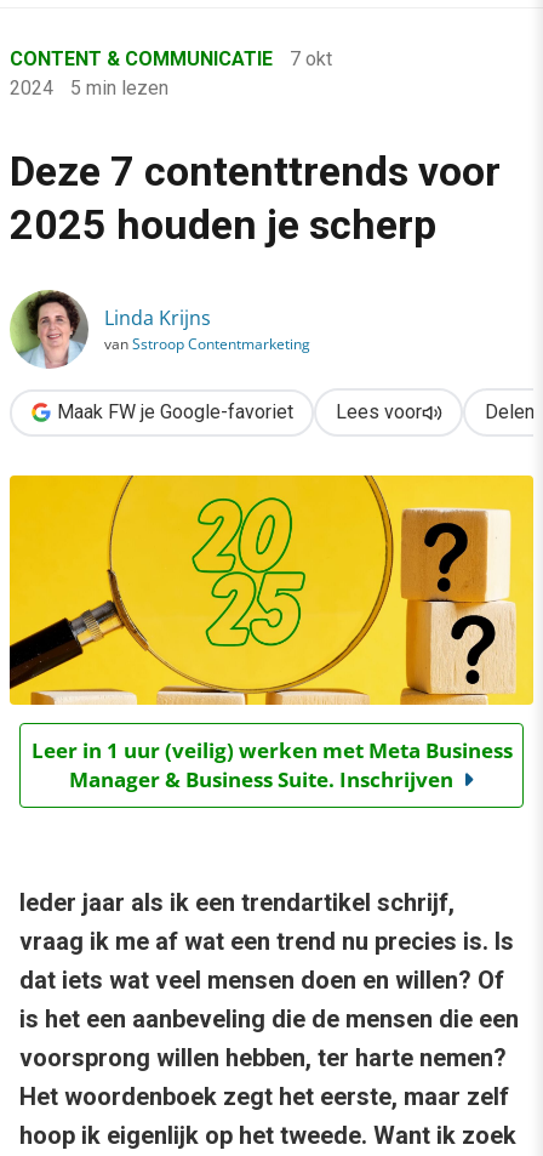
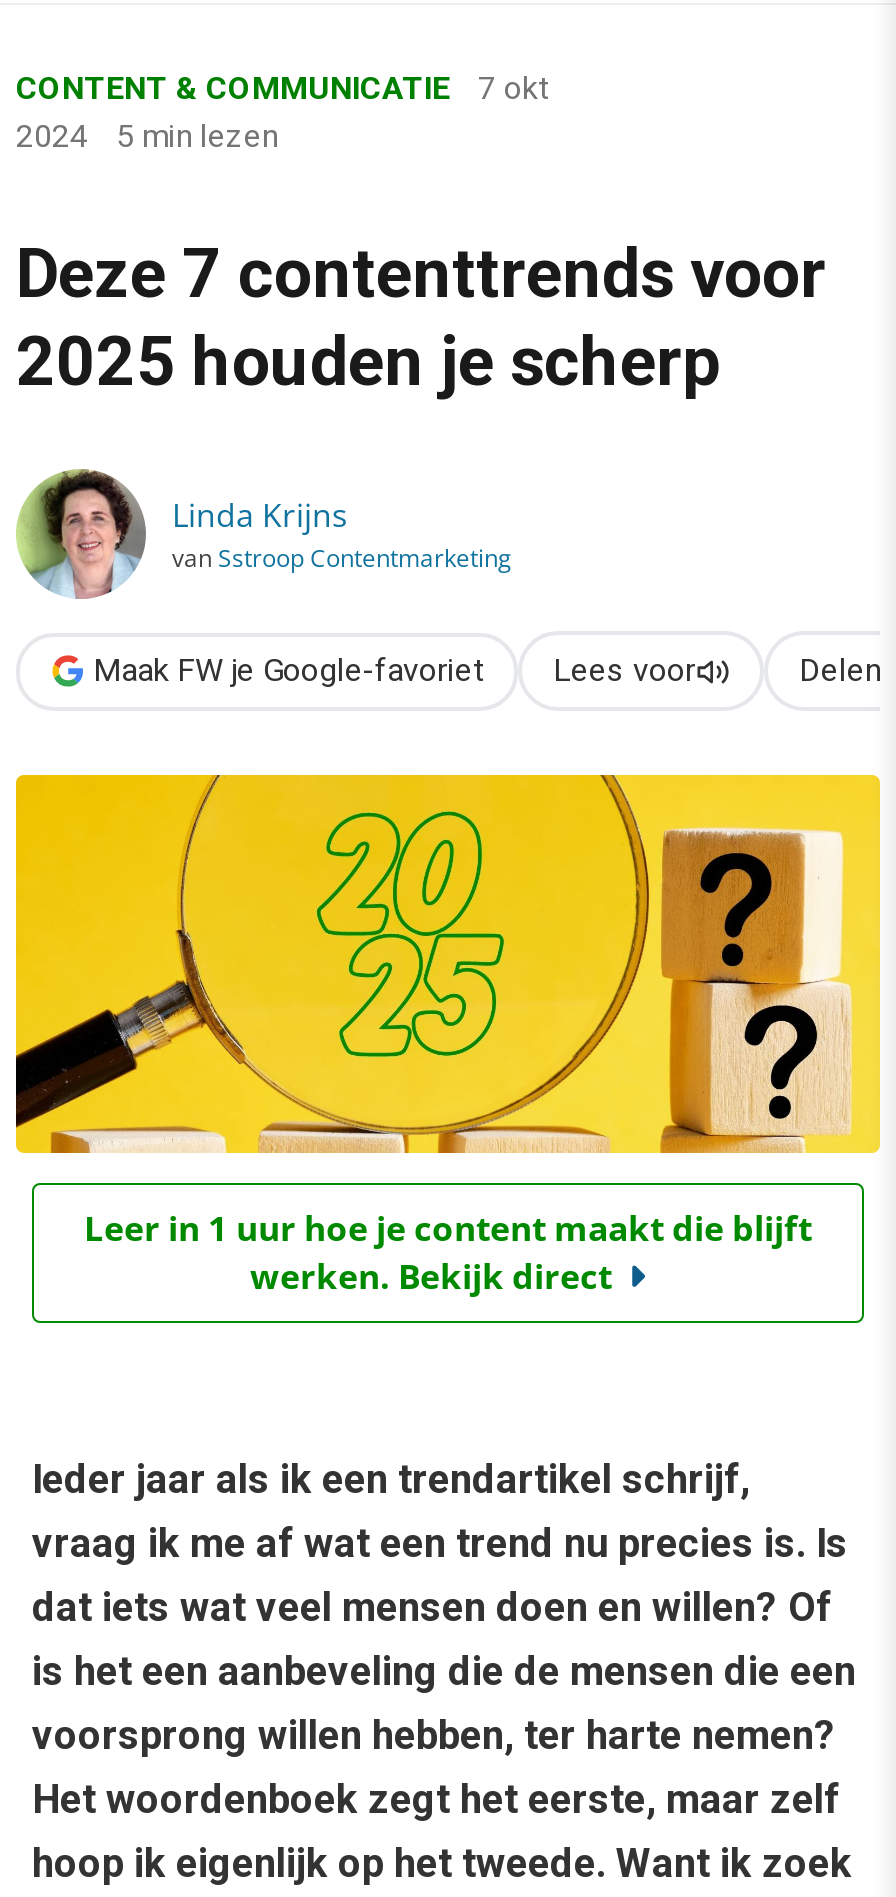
[31,737,512,794] Leer in 1 uur (veilig) werken met Meta Business | Manager & Business Suite. Inschrijven -> [84,1206,812,1300] Leer in 1 uur hoe je content maakt die blijft | werken. Bekijk direct

